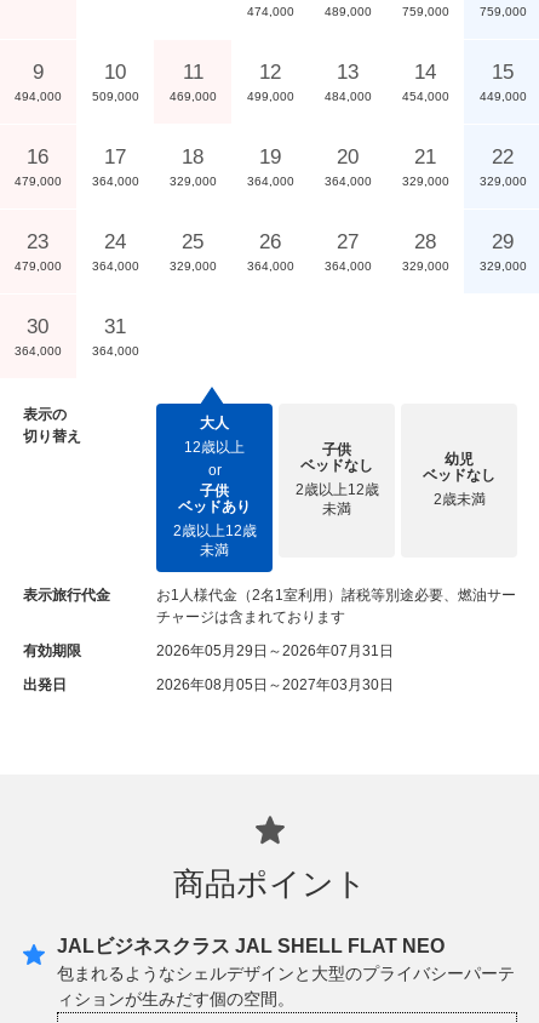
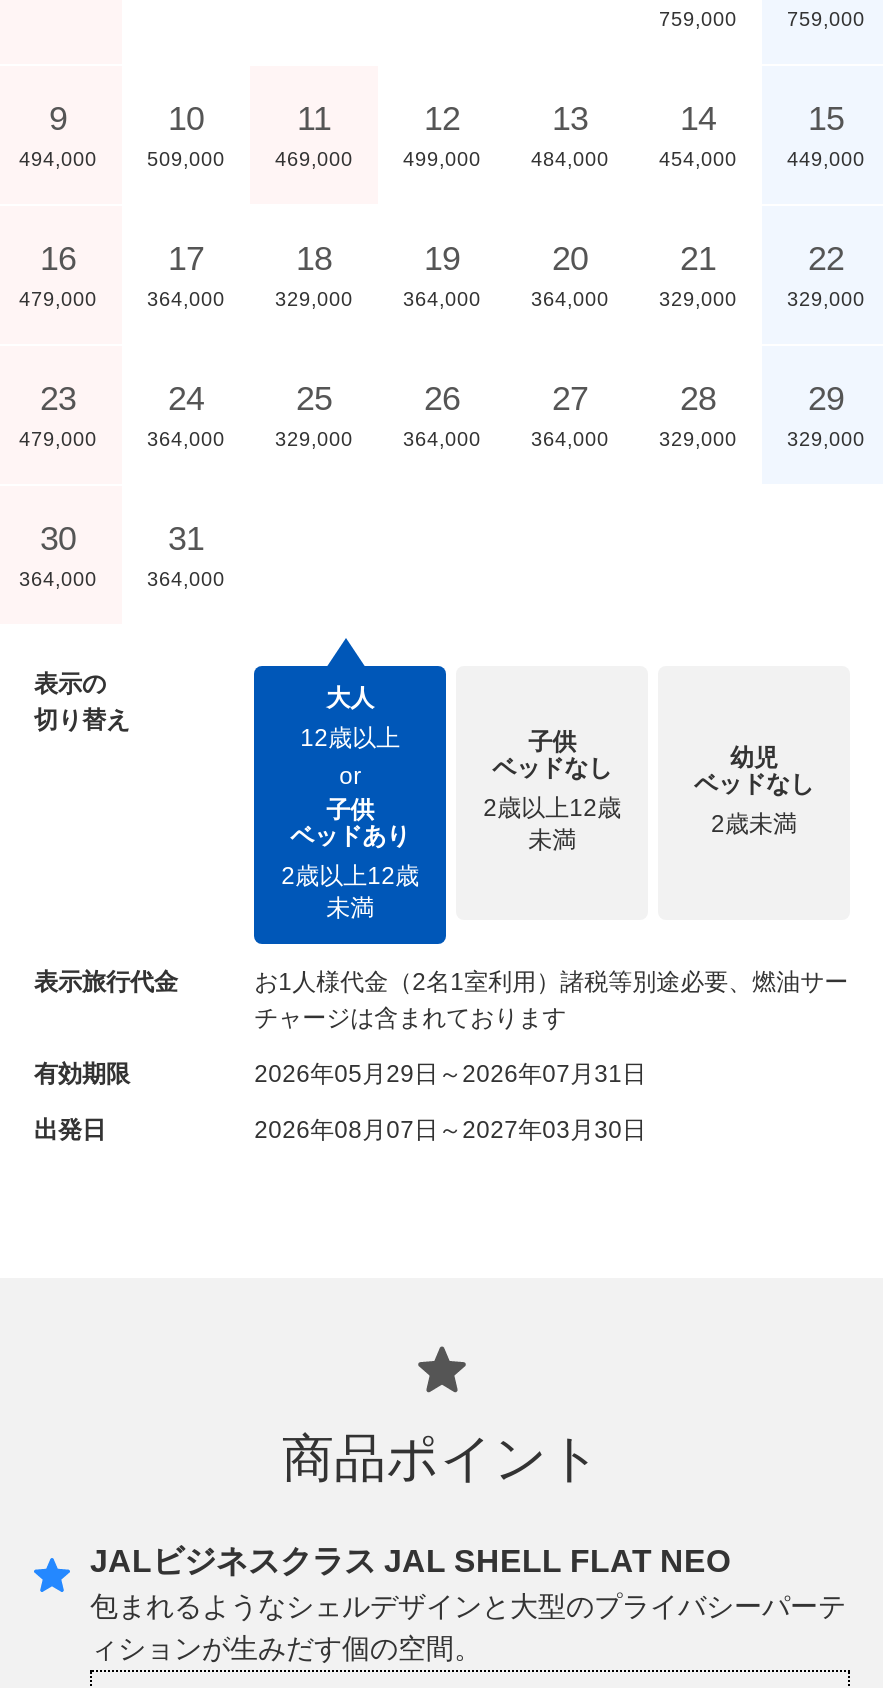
[246,5,294,18] 474,000 -> none
[324,5,371,18] 489,000 -> none
[156,676,394,693] 2026年08月05日～2027年03月30日 -> [254,1116,646,1144] 2026年08月07日～2027年03月30日

